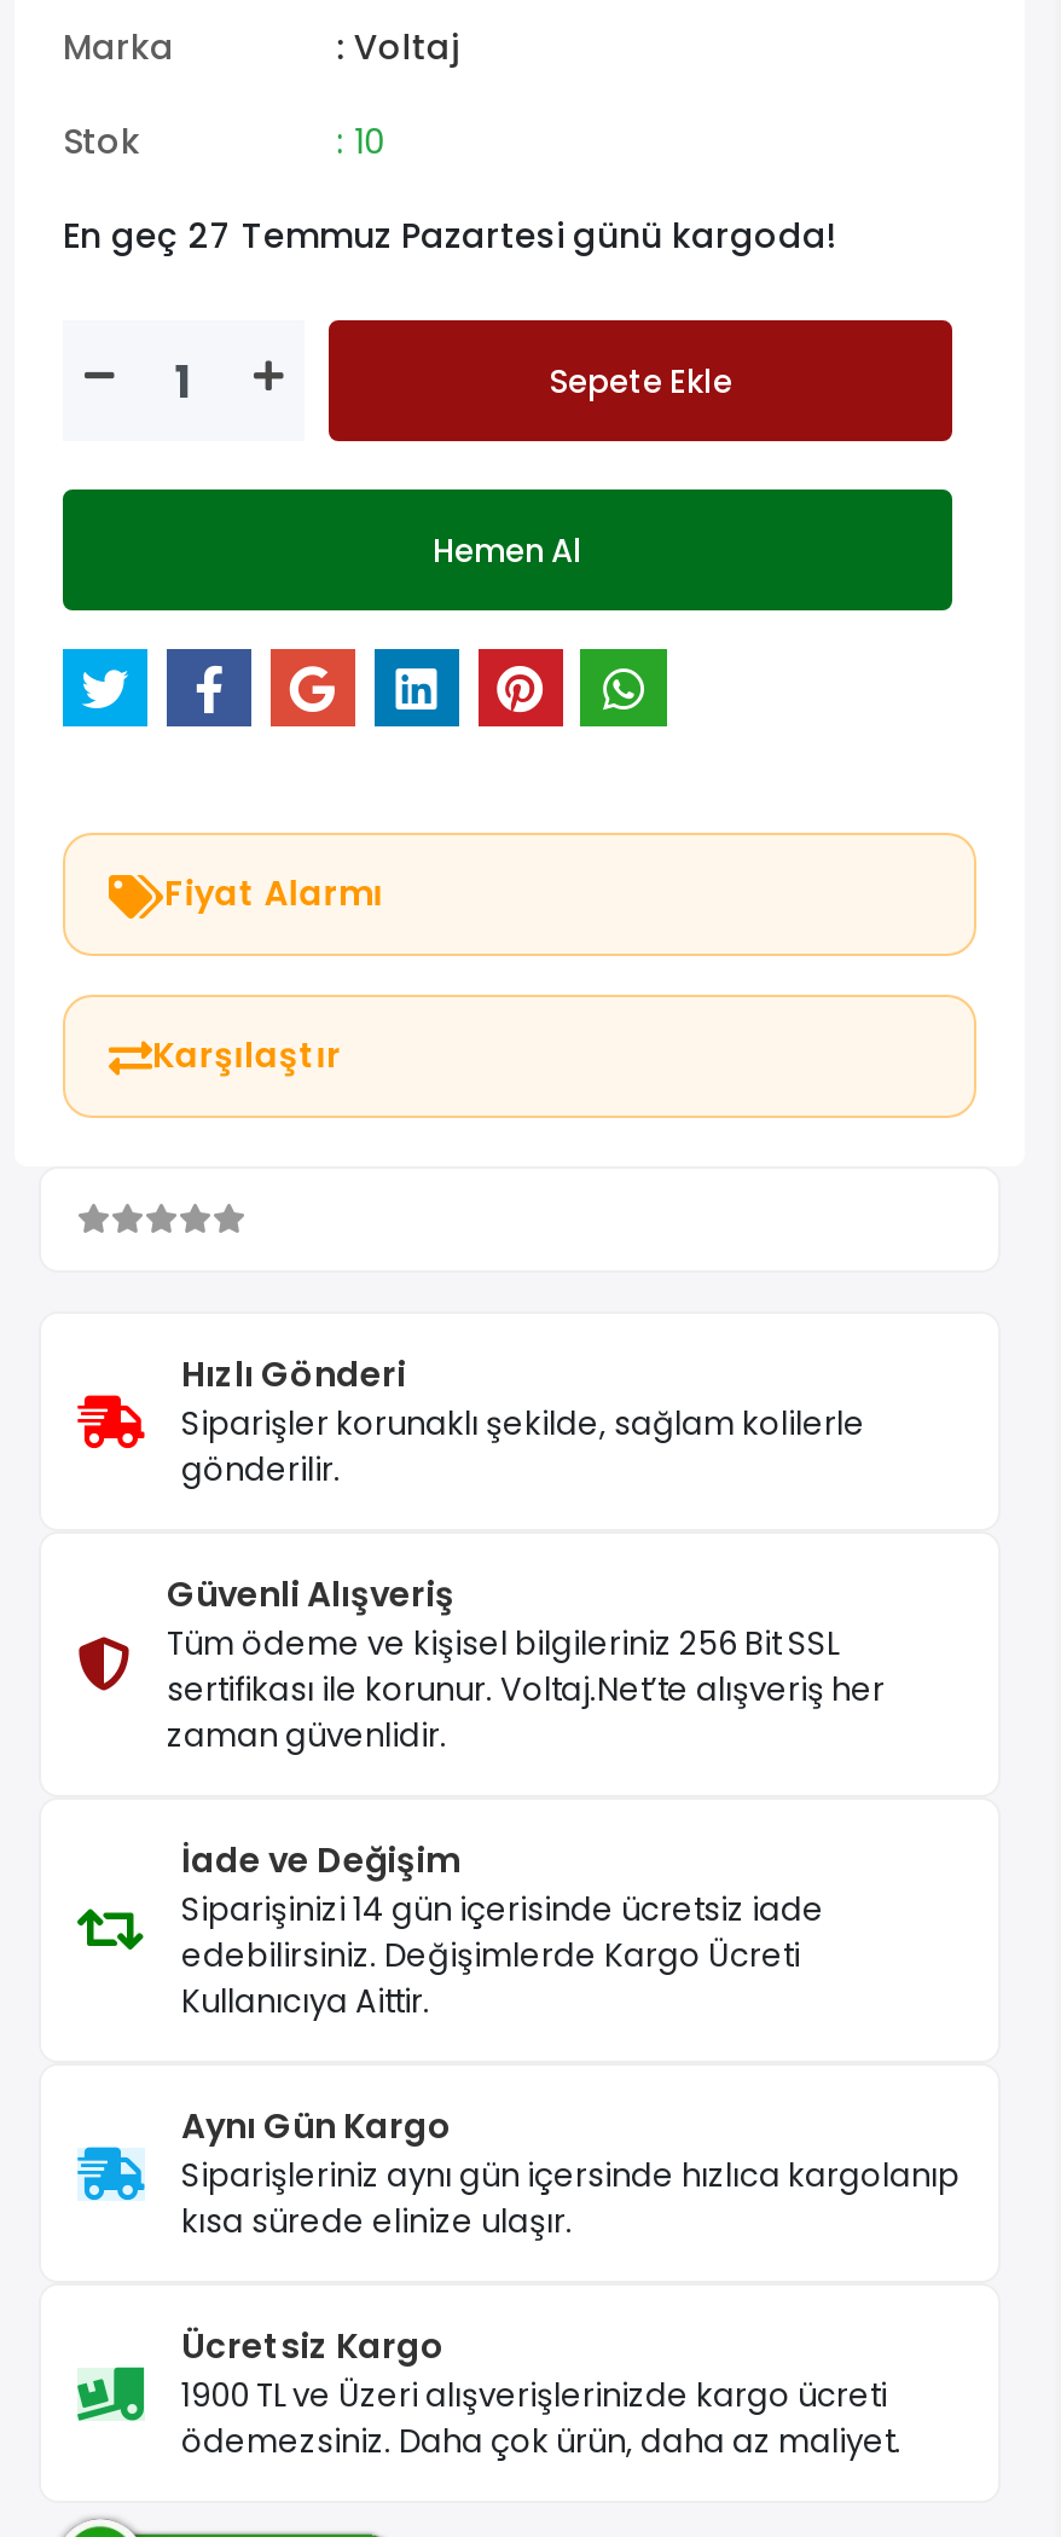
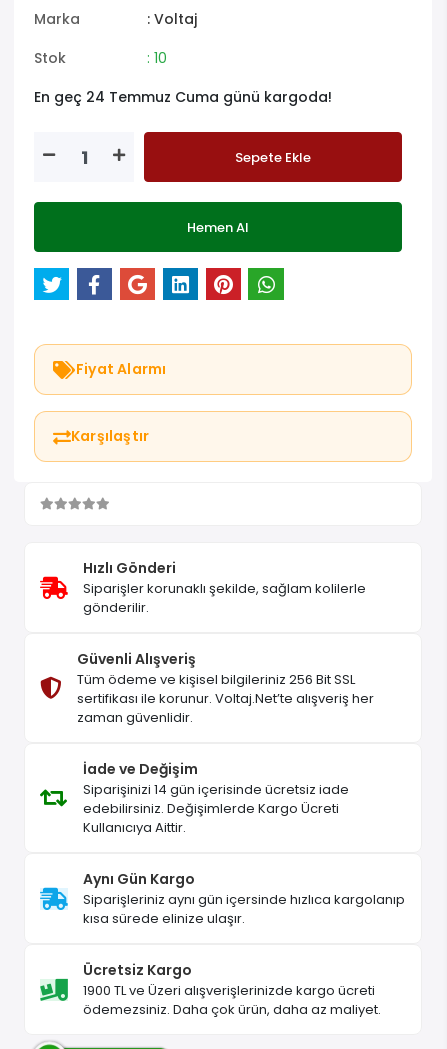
[63,212,836,260] En geç 27 Temmuz Pazartesi günü kargoda! -> [34,87,332,107] En geç 24 Temmuz Cuma günü kargoda!

